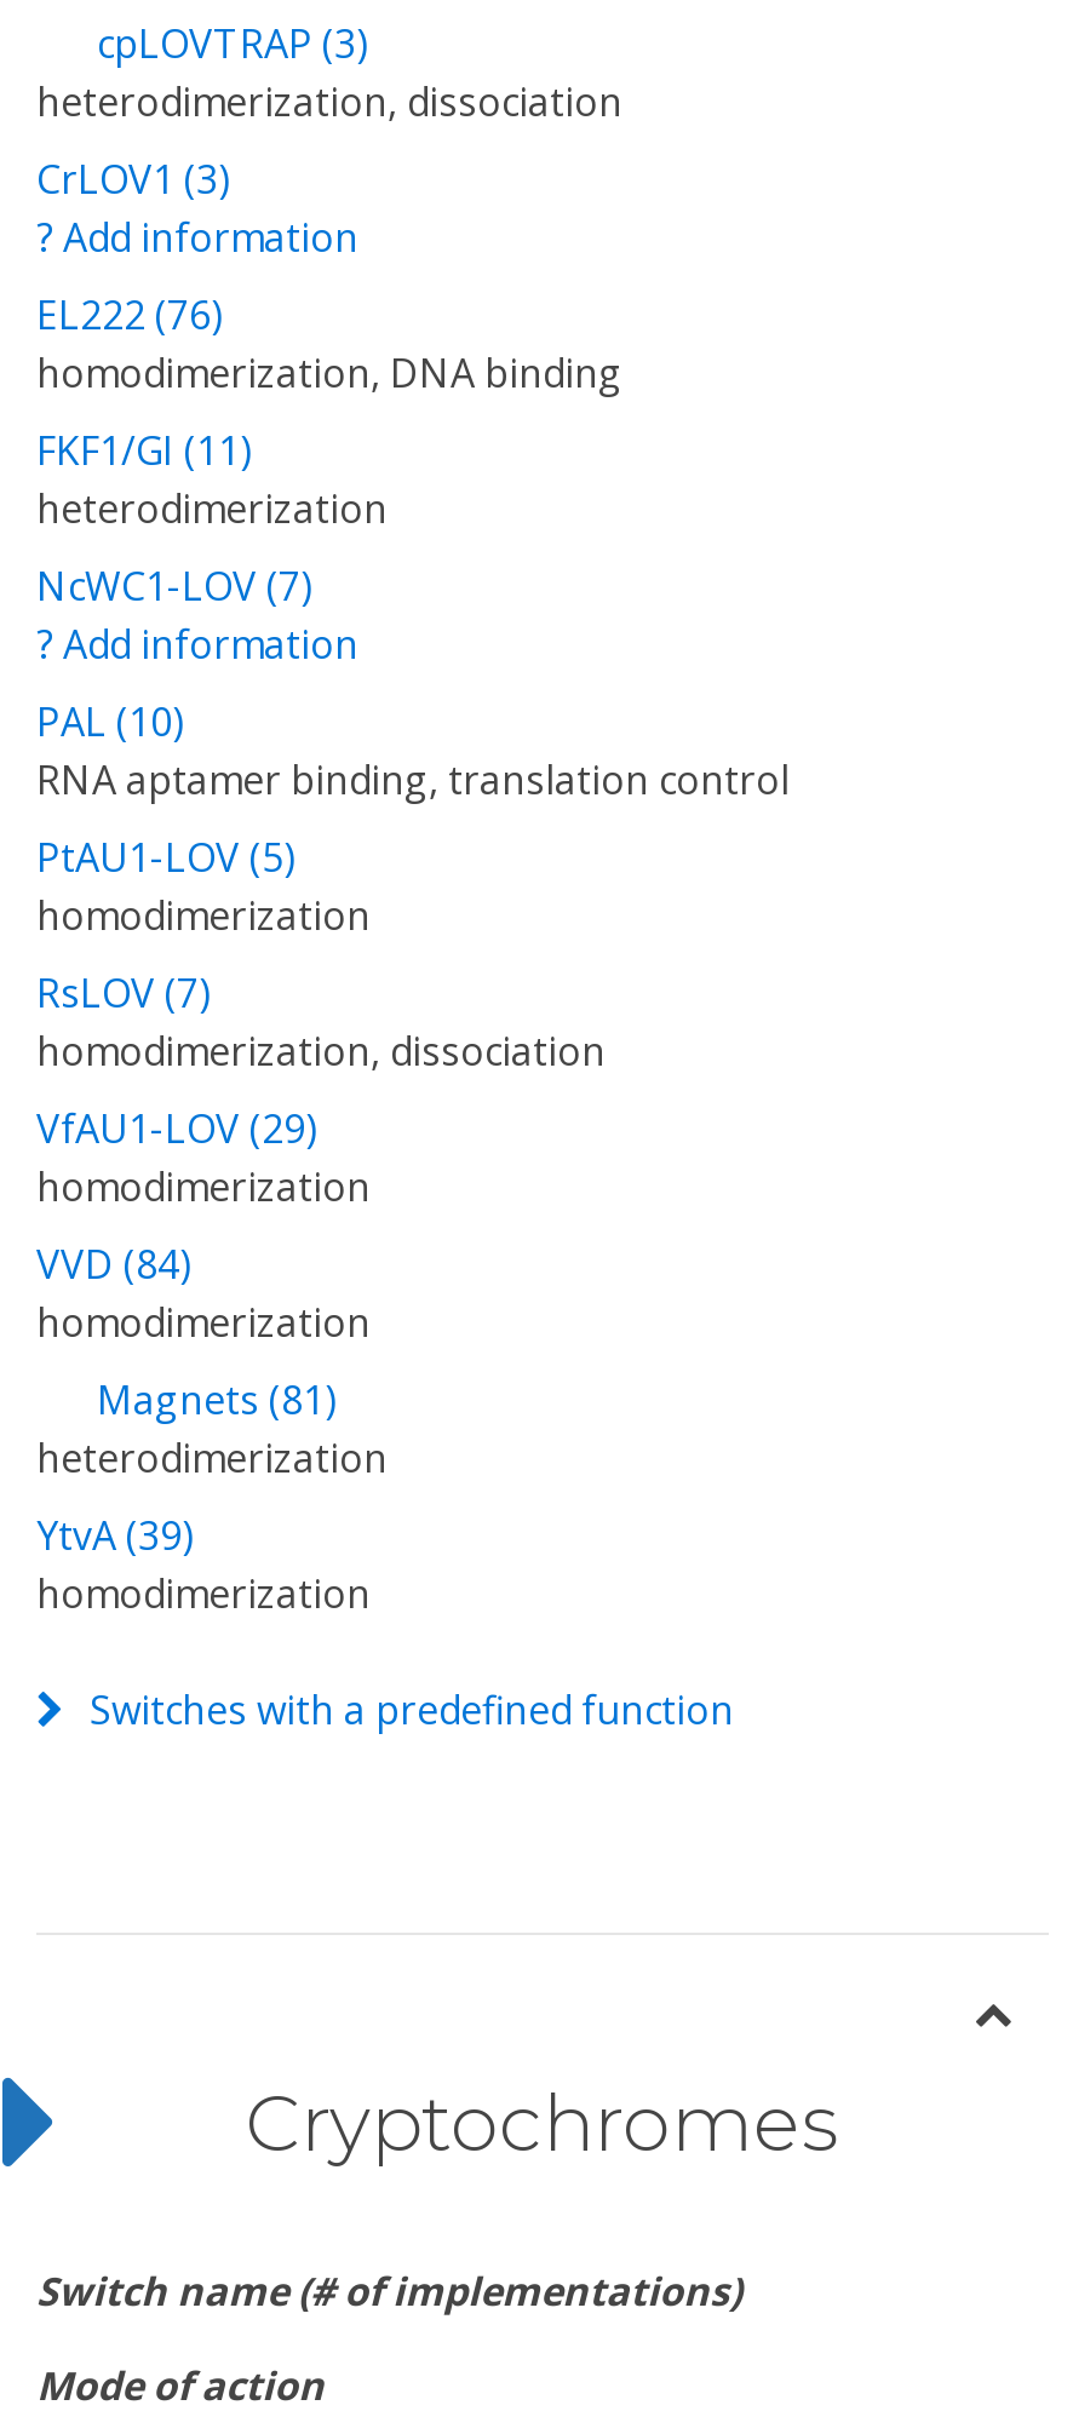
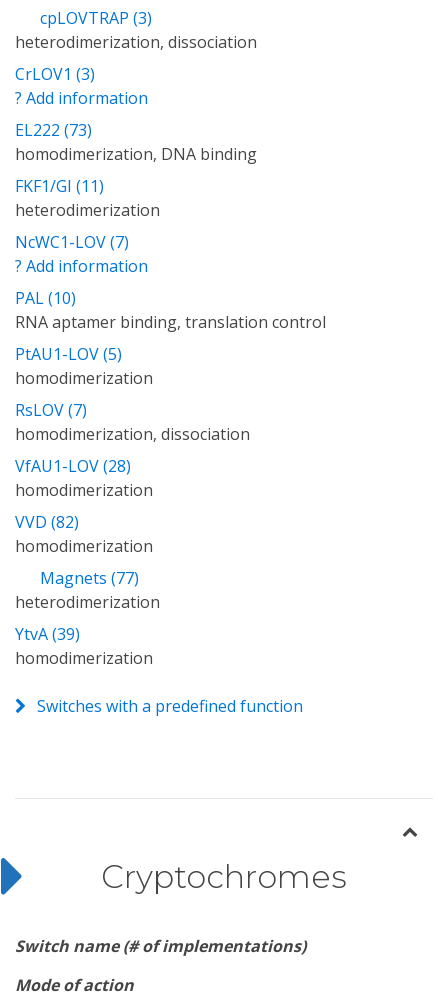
[36,288,223,341] EL222 (76) -> [15,119,92,141] EL222 (73)
[36,1102,317,1155] VfAU1-LOV (29) -> [15,455,131,477] VfAU1-LOV (28)
[36,1238,191,1291] VVD (84) -> [15,511,79,533] VVD (82)
[97,1373,337,1426] Magnets (81) -> [40,567,139,589] Magnets (77)

